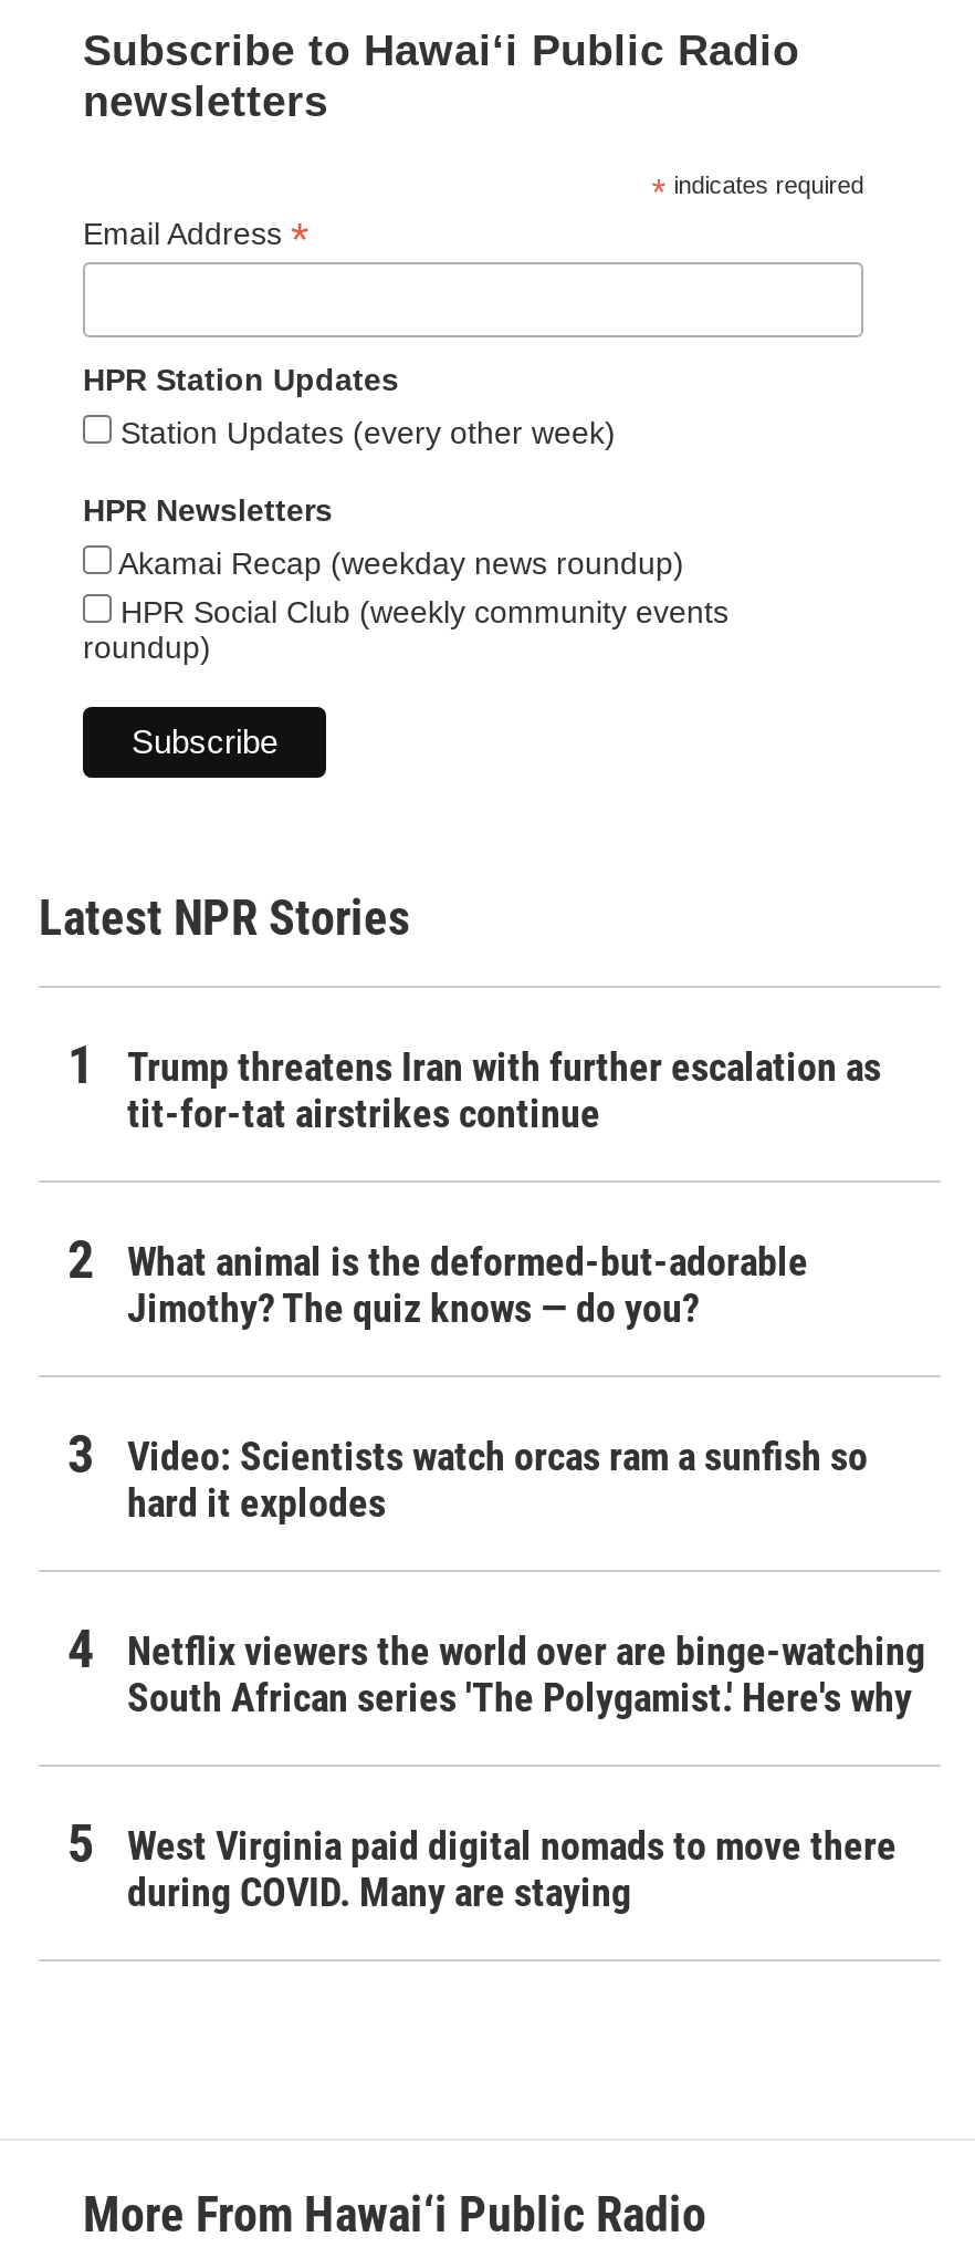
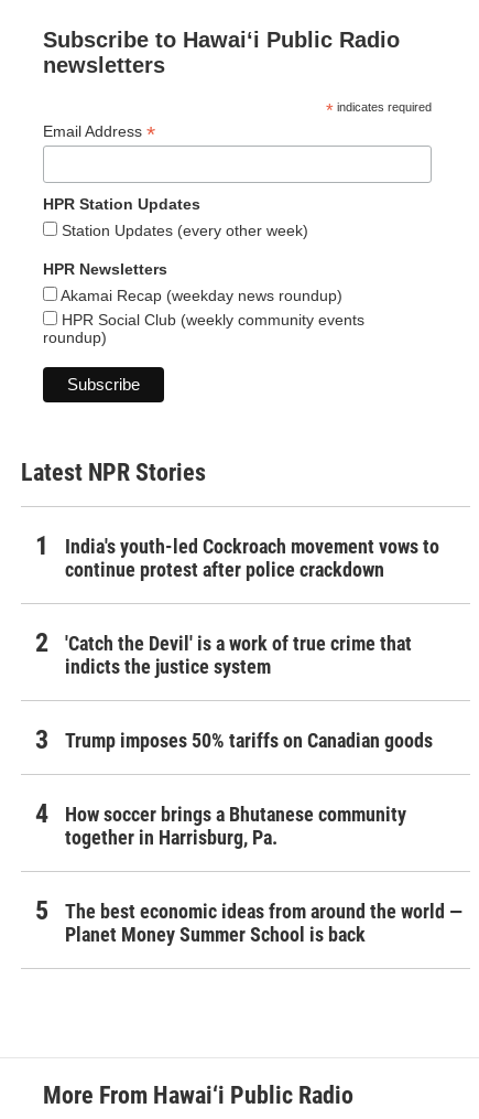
[127,1044,881,1137] Trump threatens Iran with further escalation as | tit-for-tat airstrikes continue -> [65,535,439,581] India's youth-led Cockroach movement vows to | continue protest after police crackdown
[127,1239,808,1332] What animal is the deformed-but-adorable | Jimothy? The quiz knows — do you? -> [65,632,412,678] 'Catch the Devil' is a work of true crime that | indicts the justice system
[127,1434,868,1527] Video: Scientists watch orcas ram a sunfish so | hard it explodes -> [65,729,433,752] Trump imposes 50% tariffs on Canadian goods
[127,1628,925,1721] Netflix viewers the world over are binge-watching | South African series 'The Polygamist.' Here's why -> [65,803,406,849] How soccer brings a Bhutanese community | together in Harrisburg, Pa.
[127,1823,897,1916] West Virginia paid digital nomads to move there | during COVID. Many are staying -> [65,900,462,946] The best economic ideas from around the world — | Planet Money Summer School is back

